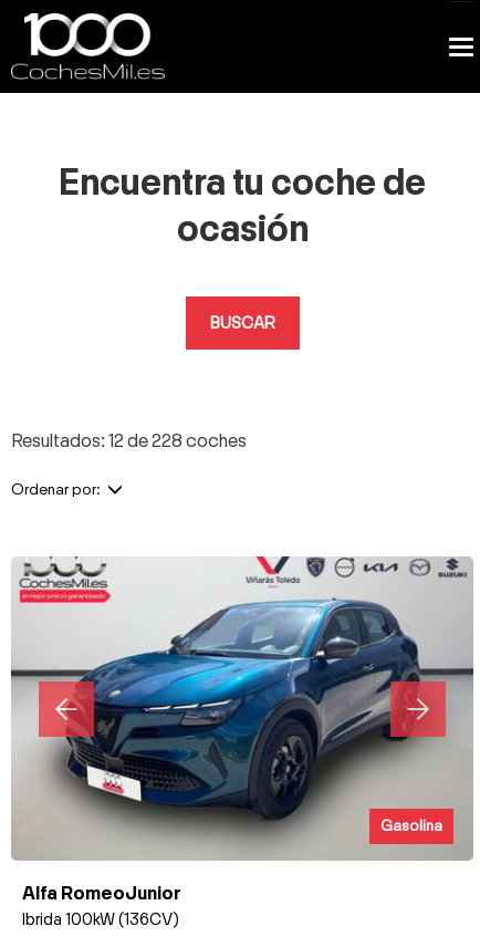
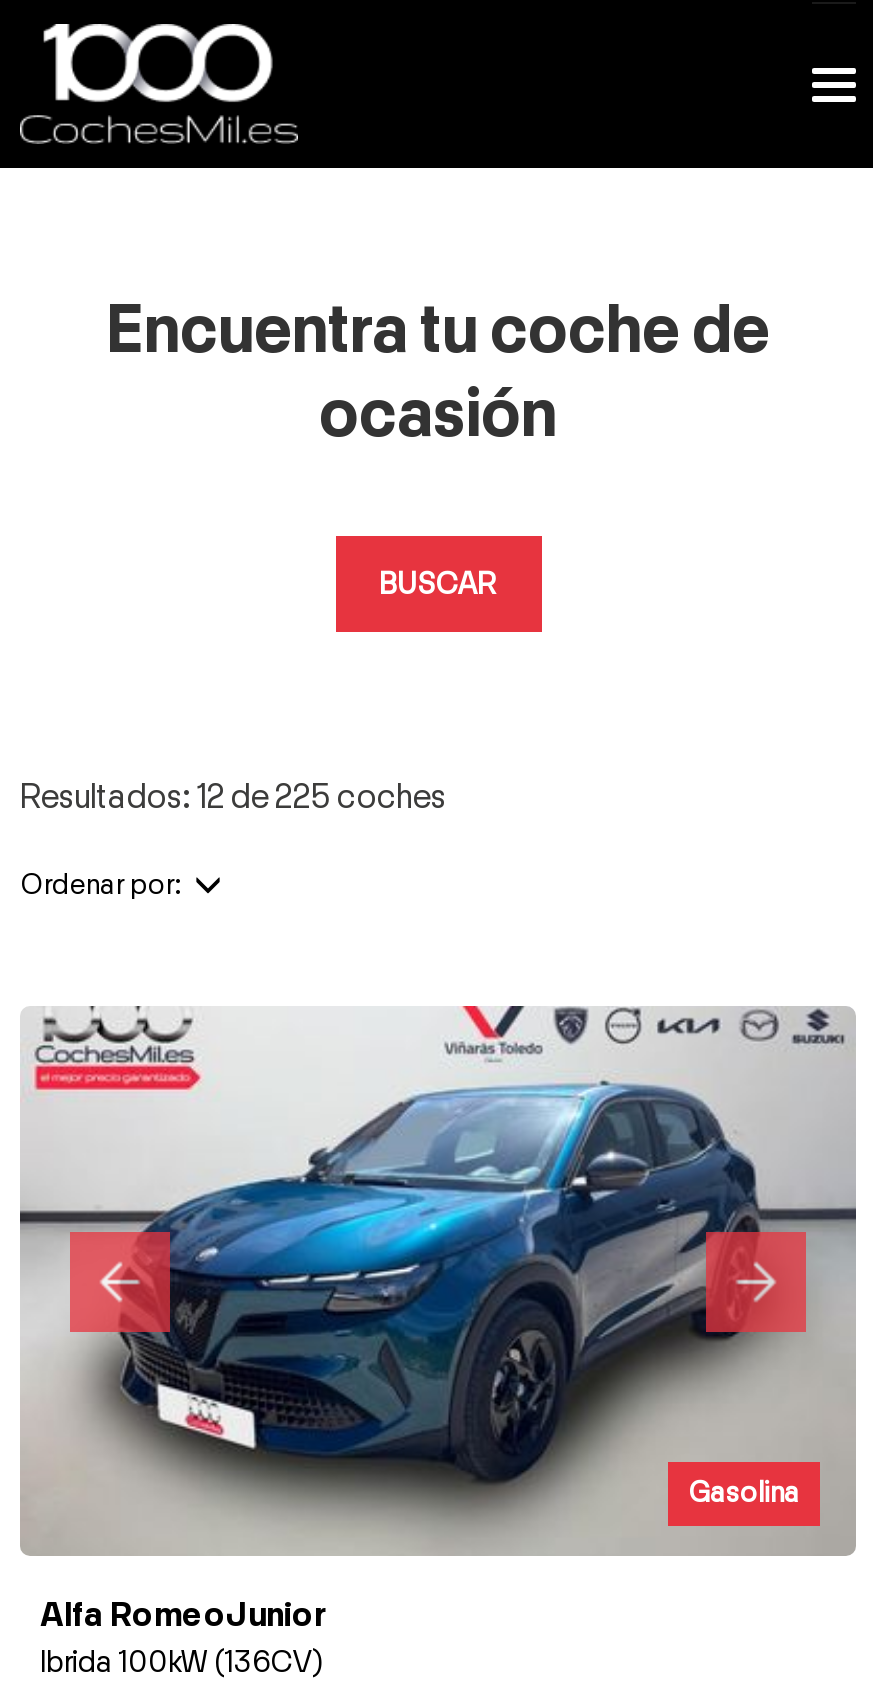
[11,429,247,452] Resultados: 12 de 228 coches -> [20,776,446,818] Resultados: 12 de 225 coches

